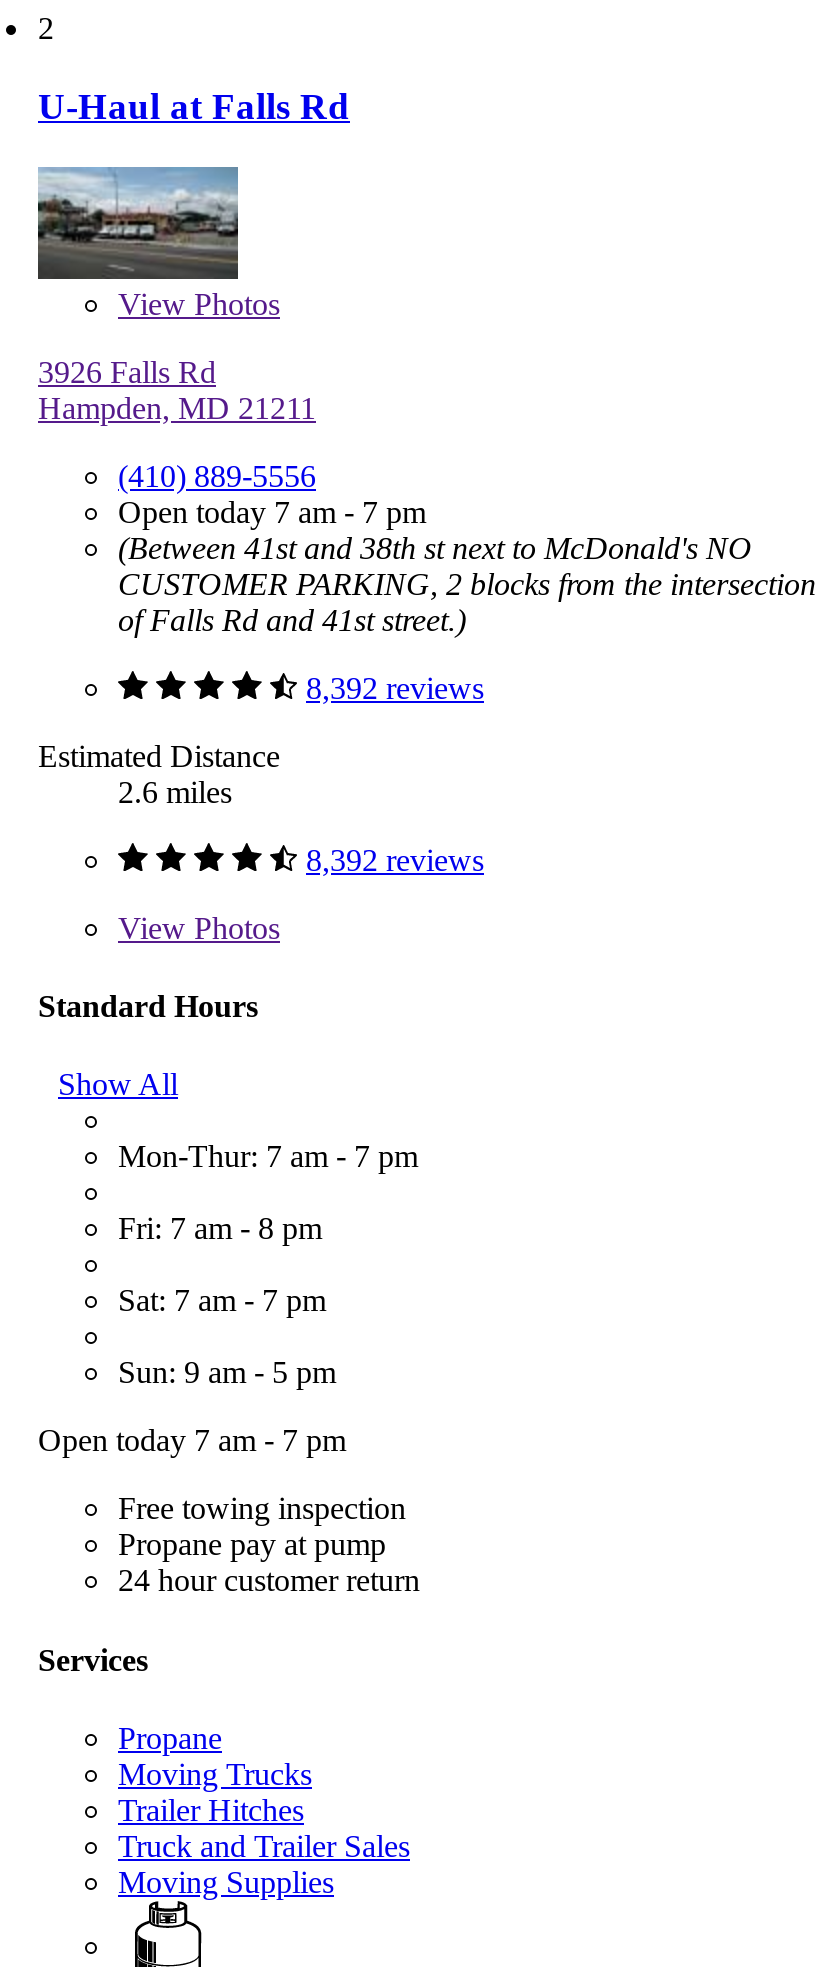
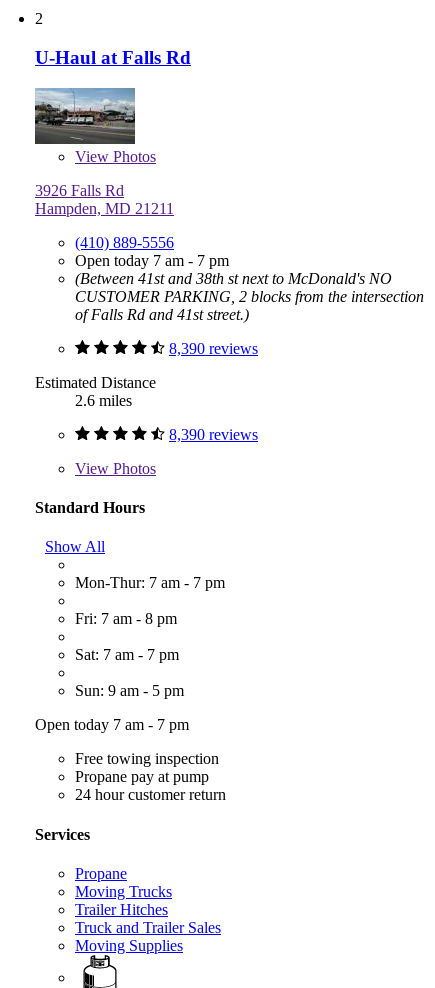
[306,670,484,704] 8,392 reviews -> [169,340,258,357] 8,390 reviews
[306,842,484,876] 8,392 reviews -> [169,426,258,443] 8,390 reviews

